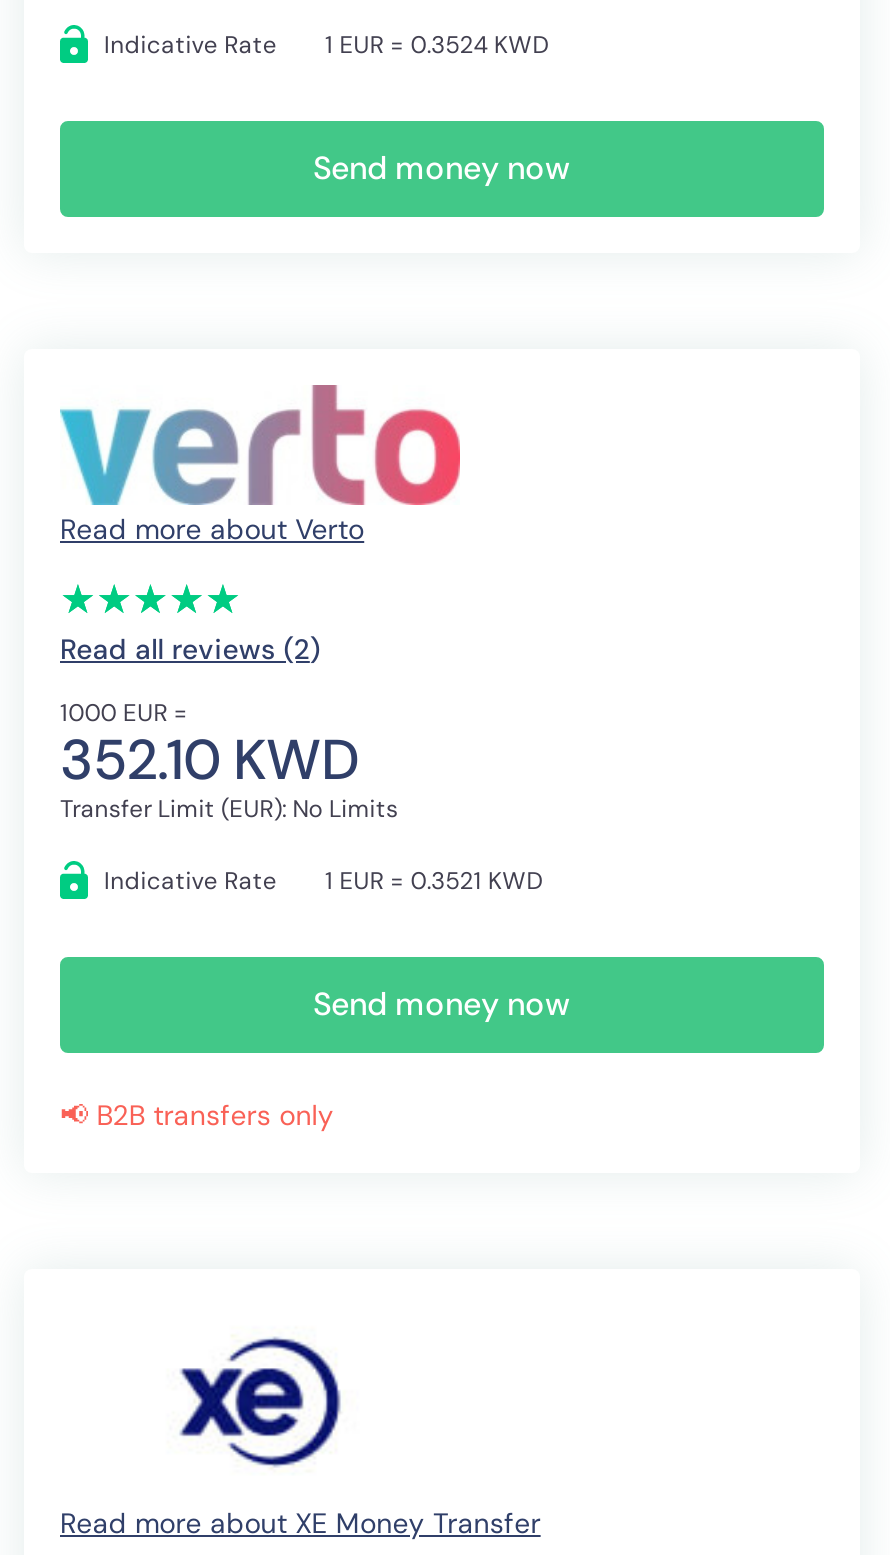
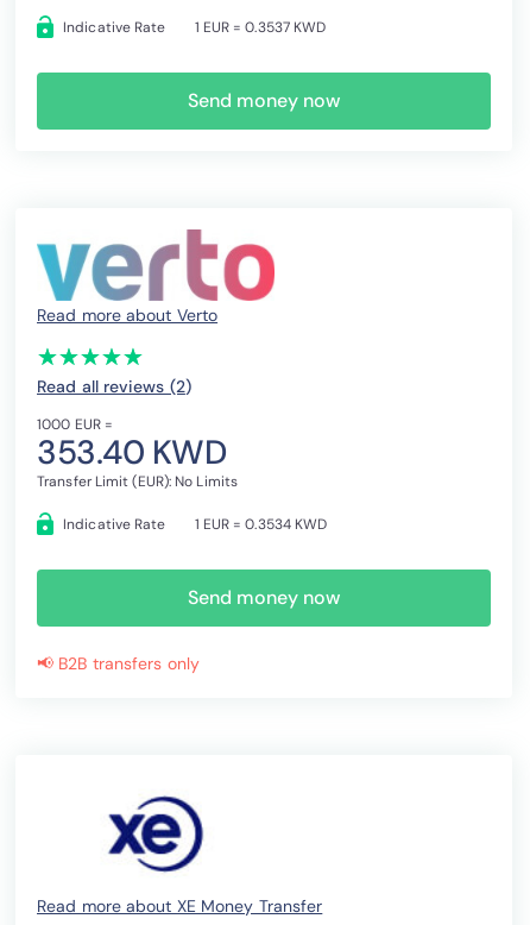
[104,30,549,62] Indicative Rate 1 EUR = 0.3524 KWD -> [63,18,326,37] Indicative Rate 1 EUR = 0.3537 KWD
[60,722,358,796] 352.10 KWD -> [37,430,226,474] 353.40 KWD
[104,864,543,896] Indicative Rate 1 EUR = 0.3521 KWD -> [63,514,327,533] Indicative Rate 1 EUR = 0.3534 KWD

